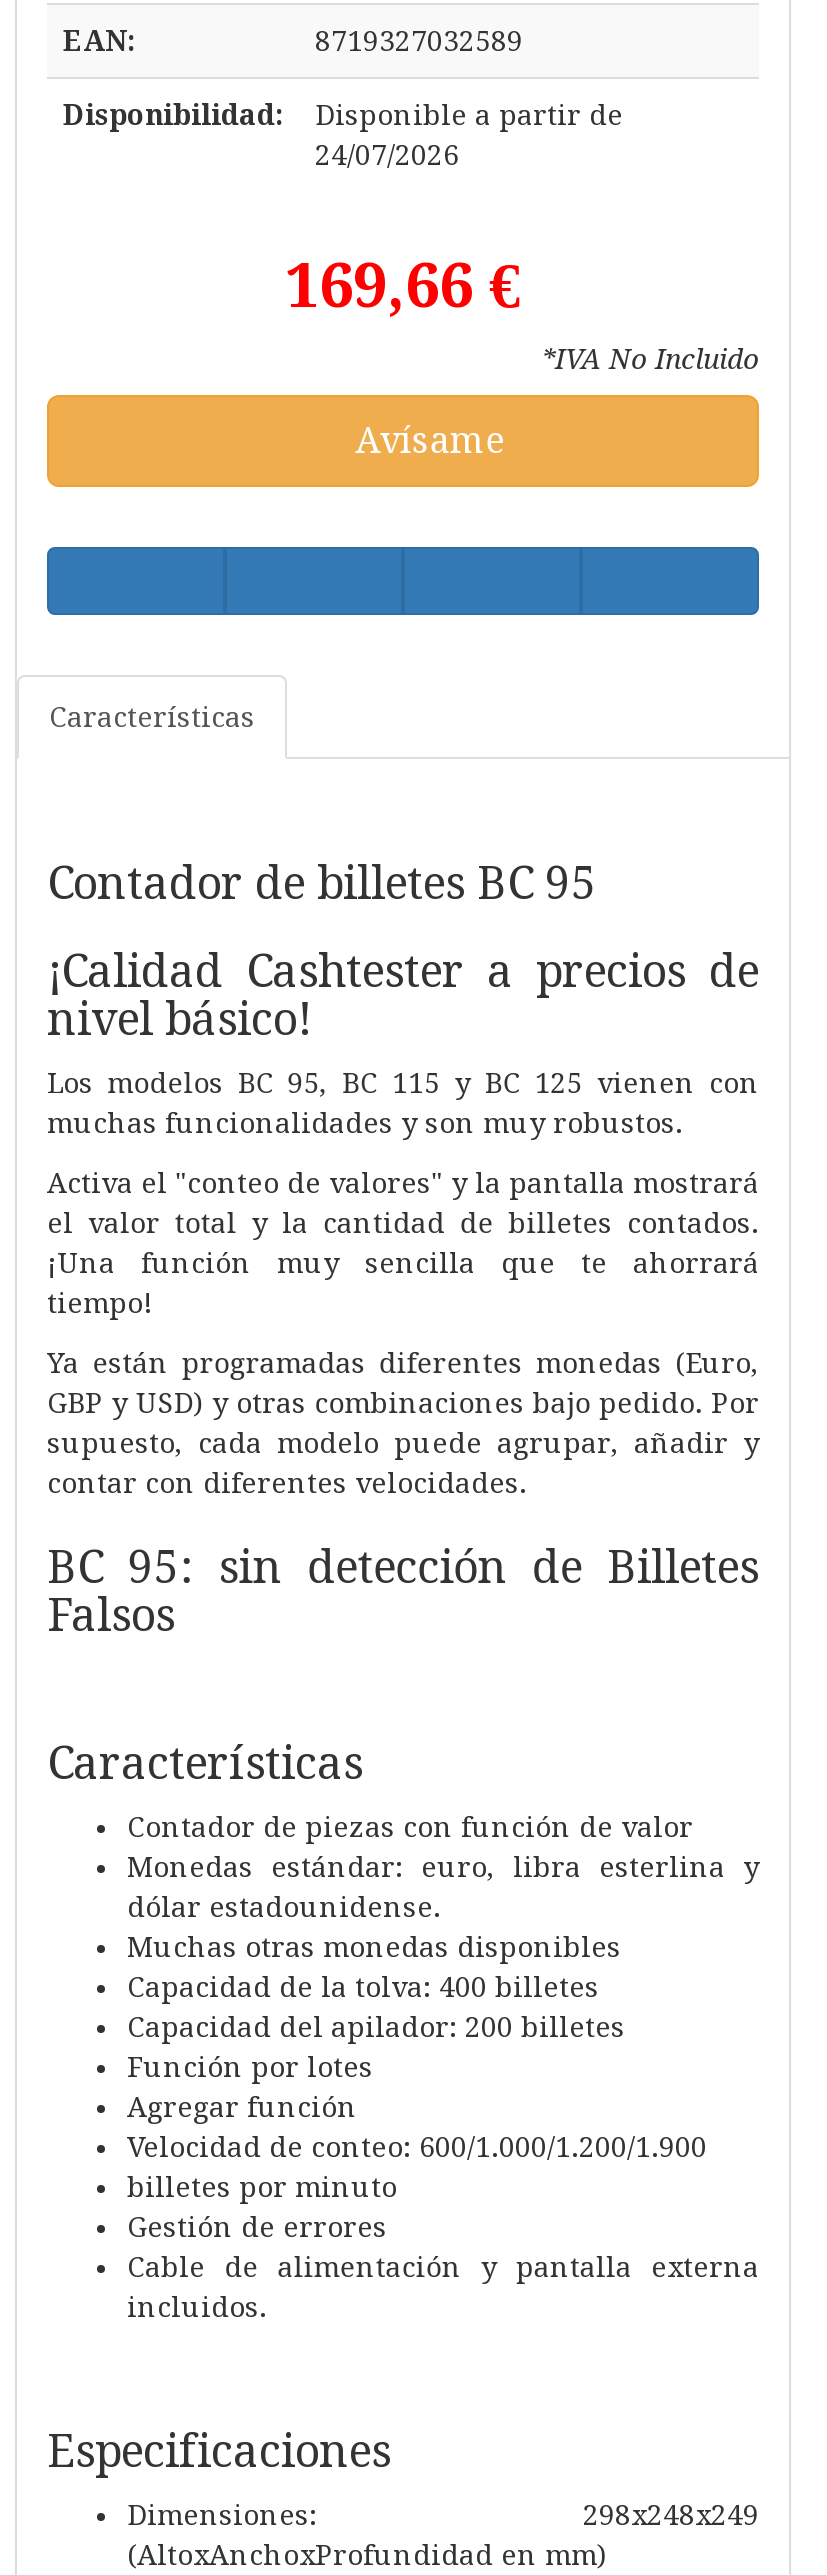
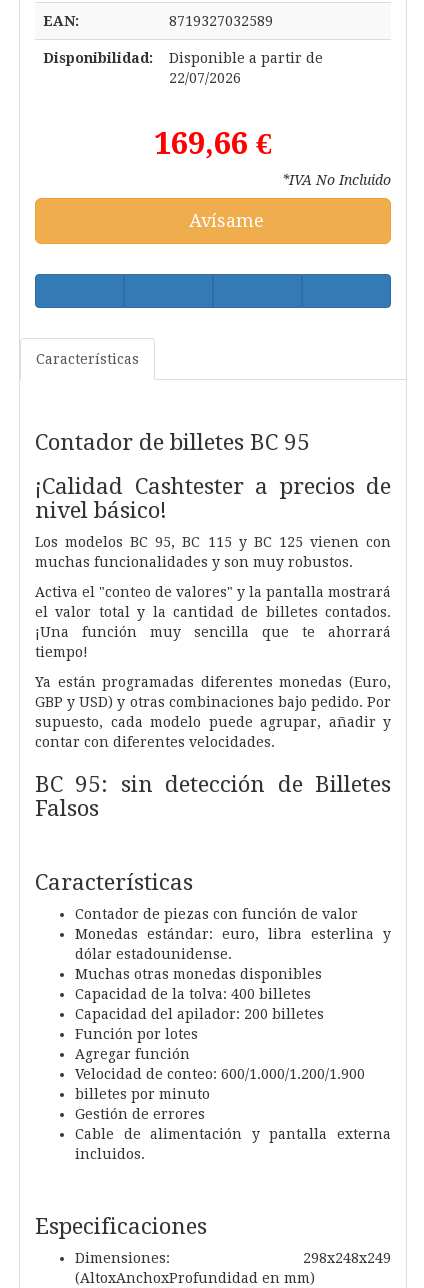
[315,138,459,170] 24/07/2026 -> [169,70,241,86] 22/07/2026

